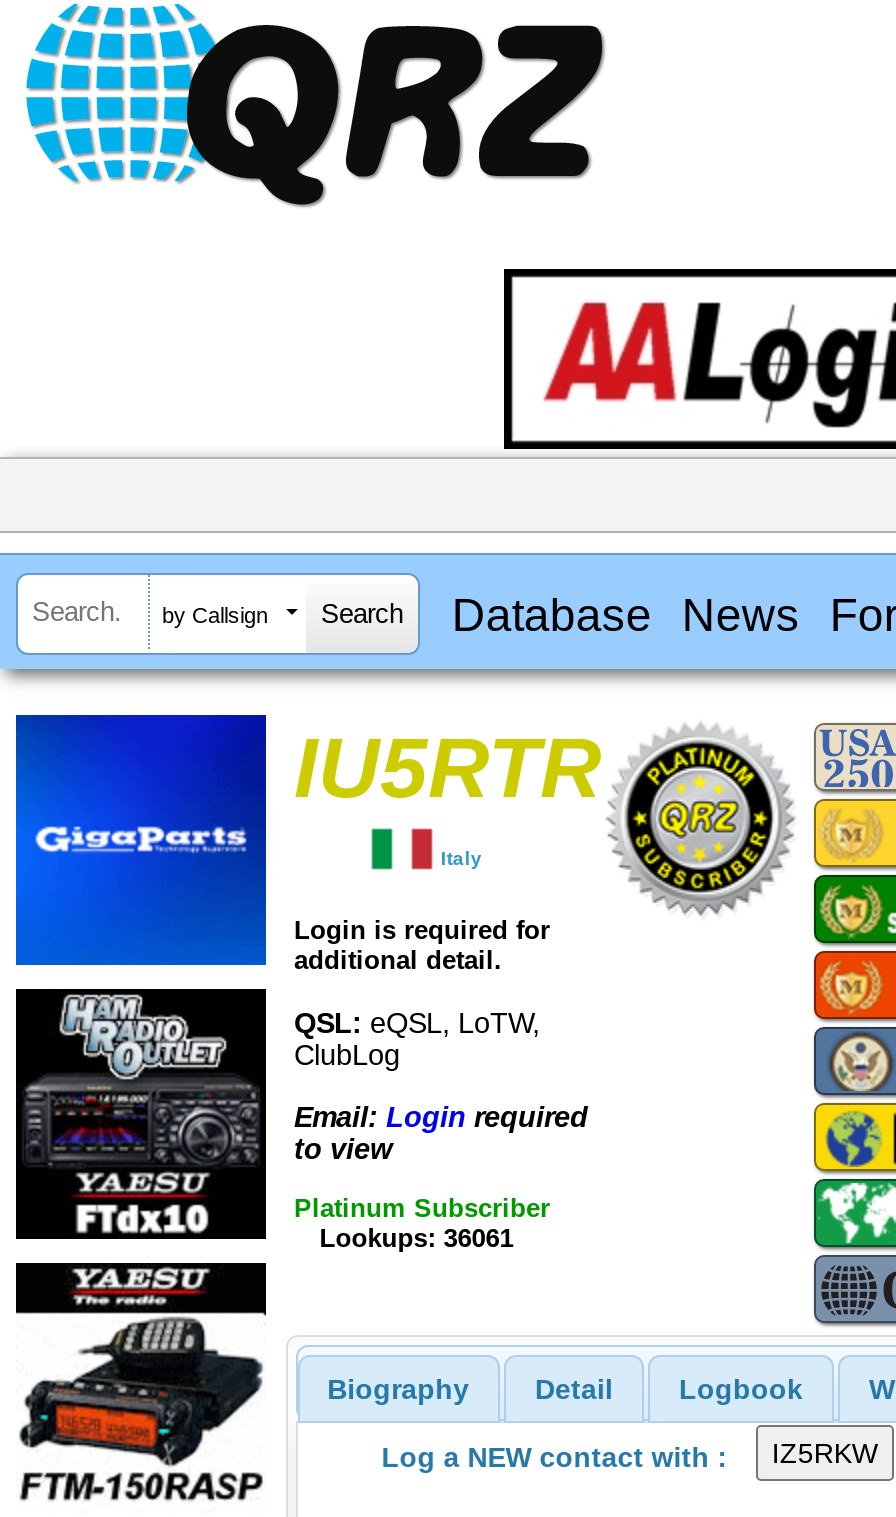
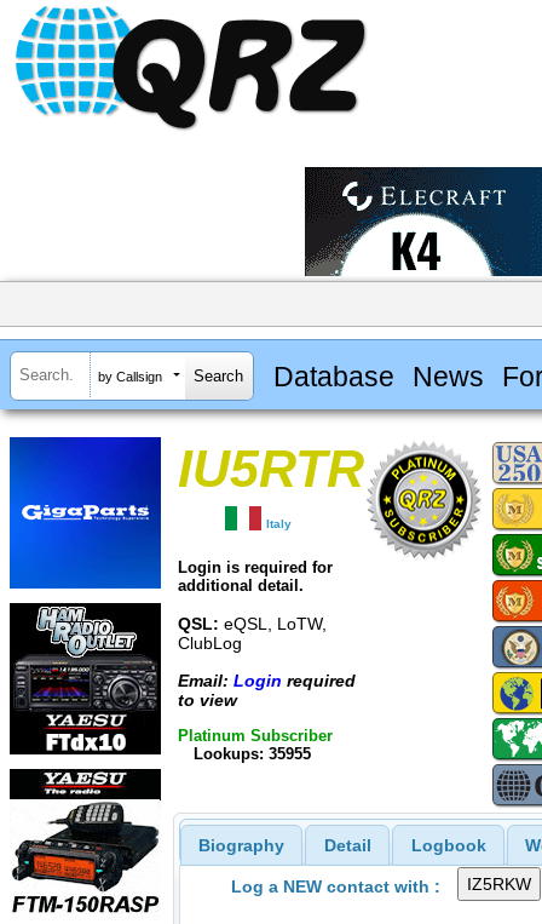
[506,269,890,451] [image] -> [305,167,538,276] [image]
[320,1223,514,1253] Lookups: 36061 -> [193,745,311,763] Lookups: 35955

